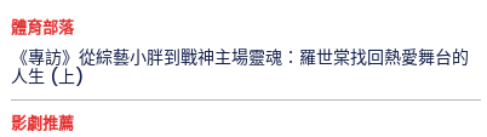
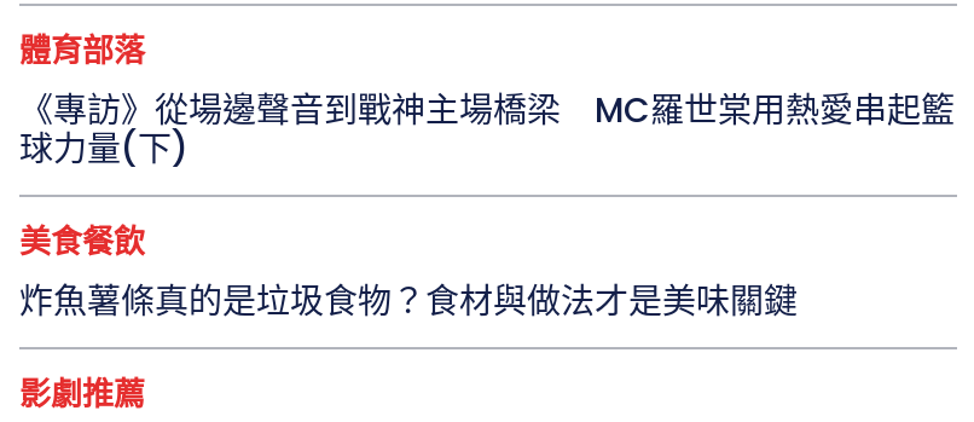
[11,44,469,88] 《專訪》從綜藝小胖到戰神主場靈魂：羅世棠找回熱愛舞台的 | 人生 (上) -> [19,85,955,324] 《專訪》從場邊聲音到戰神主場橋梁 MC羅世棠用熱愛串起籃 | 球力量(下) | 美食餐飲 | 炸魚薯條真的是垃圾食物？食材與做法才是美味關鍵

